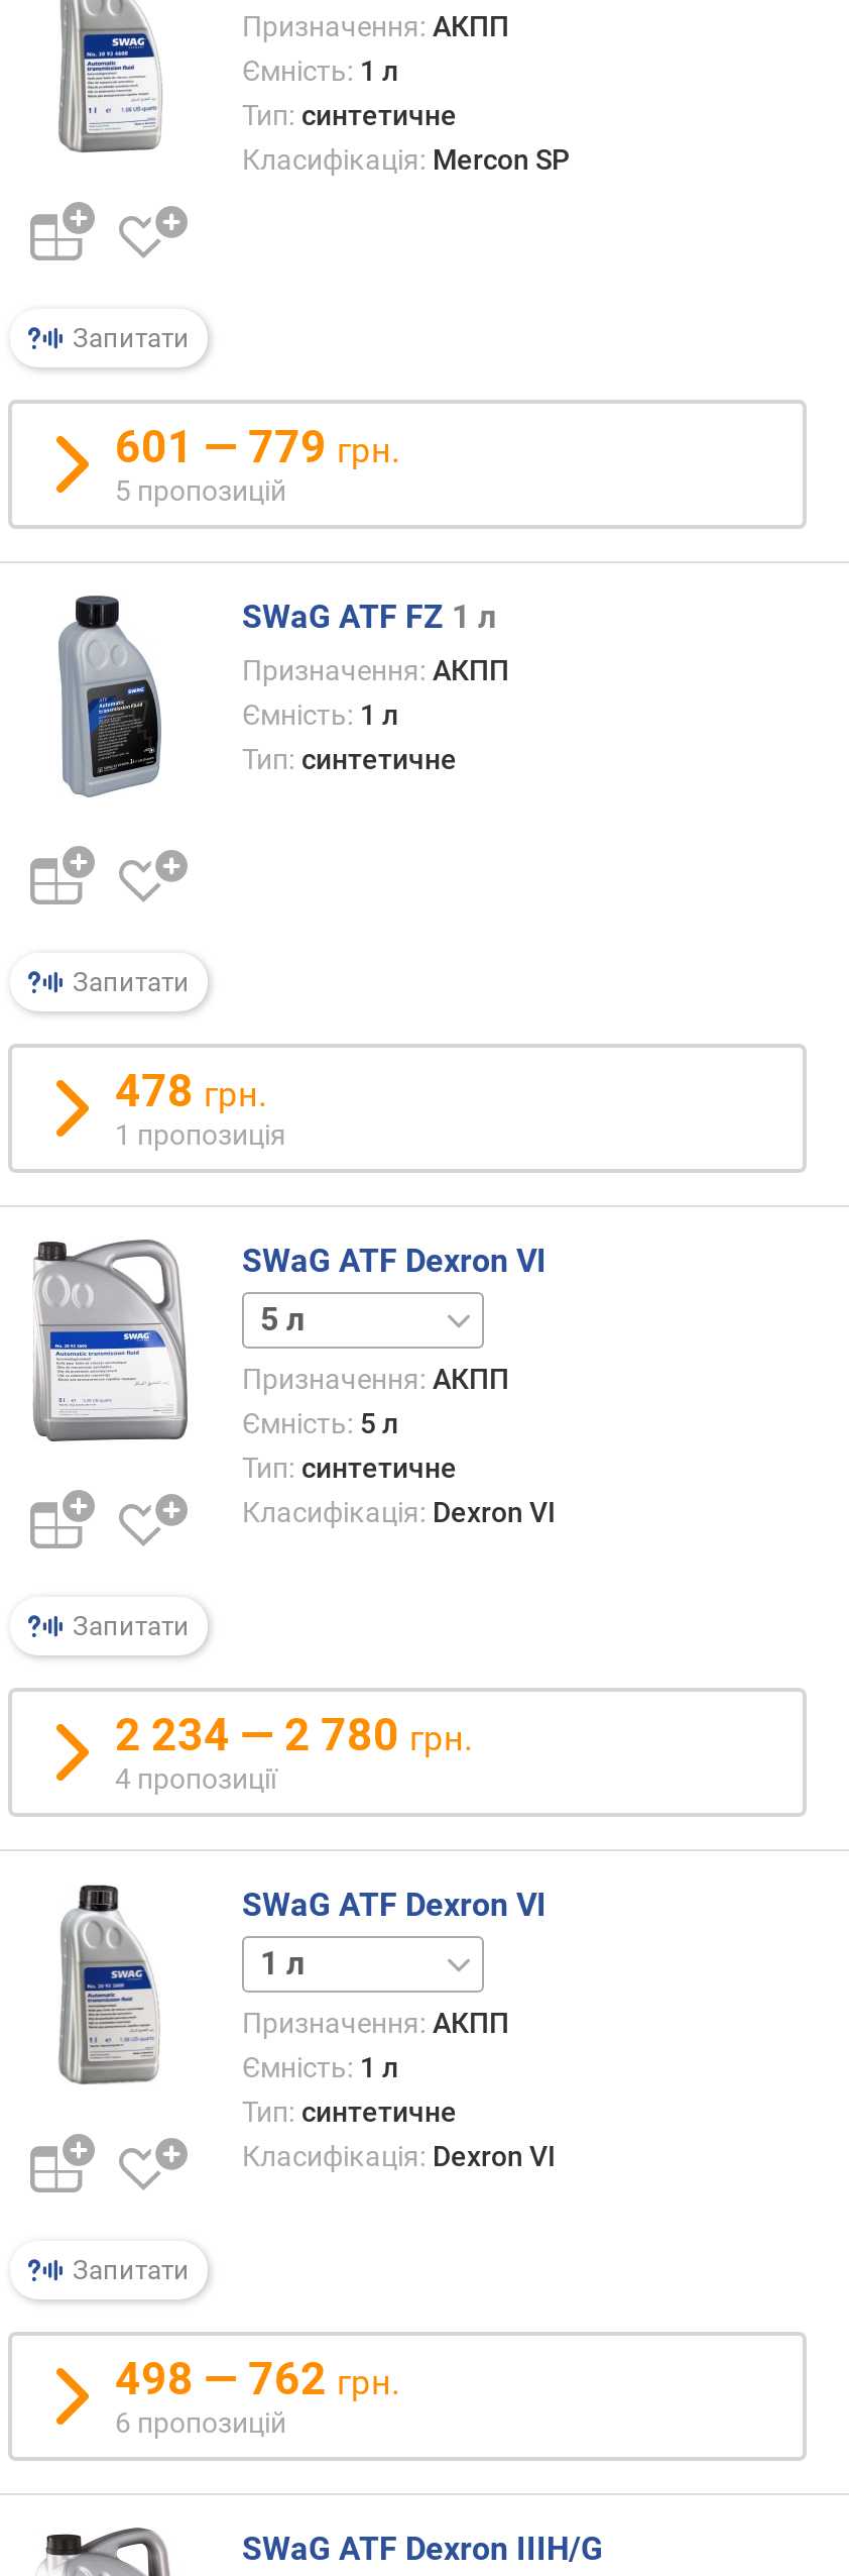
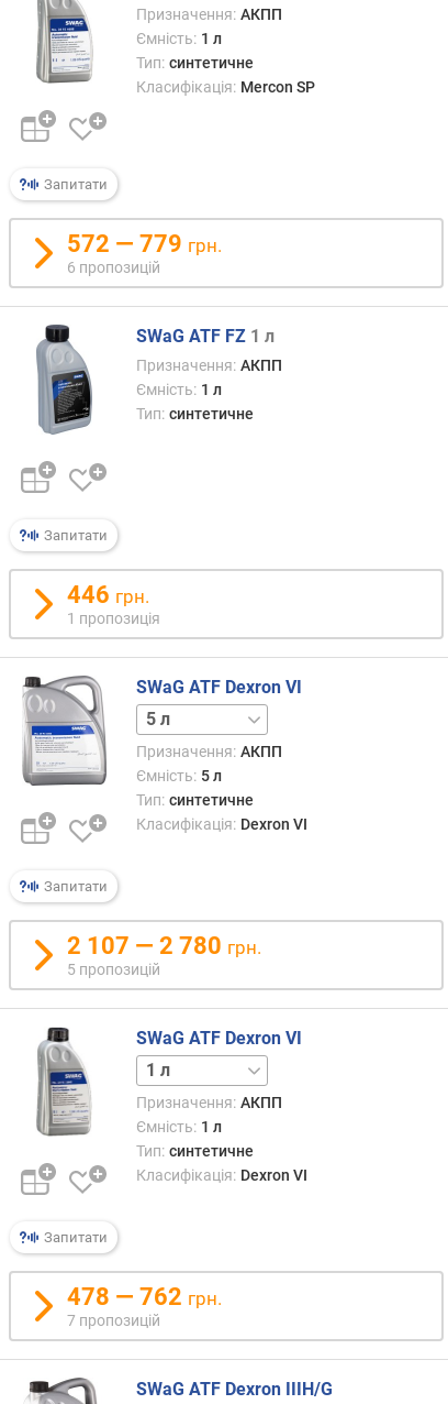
[115,422,399,472] 601 — 779 грн. -> [67,230,222,257] 572 — 779 грн.
[115,474,286,507] 5 пропозицій -> [67,259,160,276] 6 пропозицій
[115,1066,266,1116] 478 грн. -> [67,581,149,608] 446 грн.
[115,1710,472,1795] 2 234 — 2 780 грн. | 4 пропозиції -> [67,932,261,978] 2 107 — 2 780 грн. | 5 пропозицій
[115,2354,399,2404] 498 — 762 грн. -> [67,1283,222,1310] 478 — 762 грн.
[115,2406,286,2439] 6 пропозицій -> [67,1312,160,1329] 7 пропозицій

